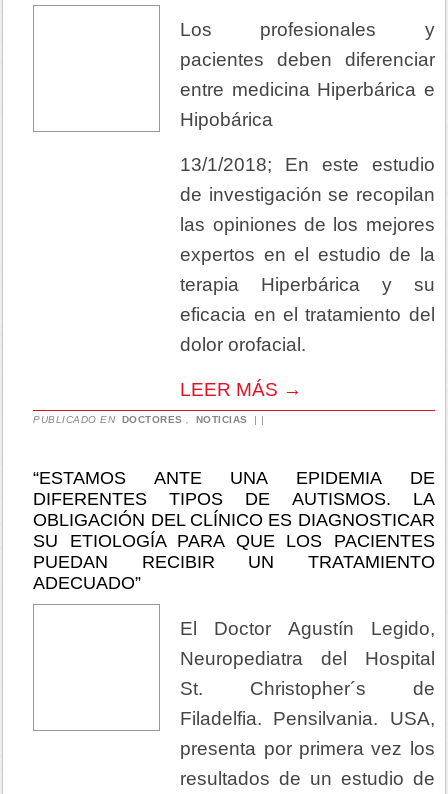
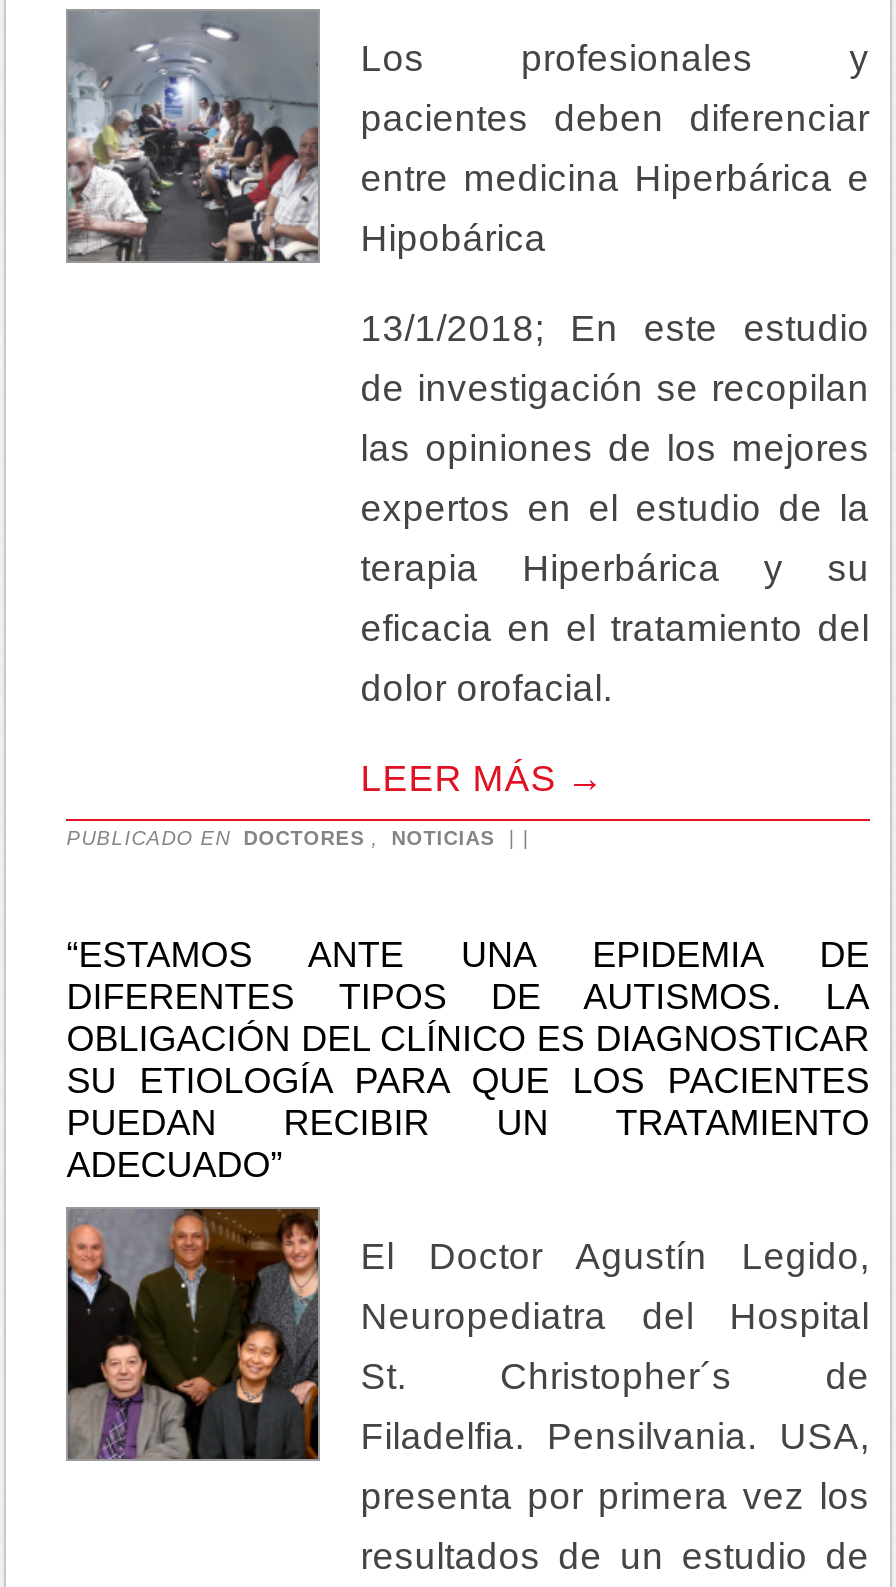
none -> [66,9,320,263] [image]
none -> [66,1207,320,1461] [image]

